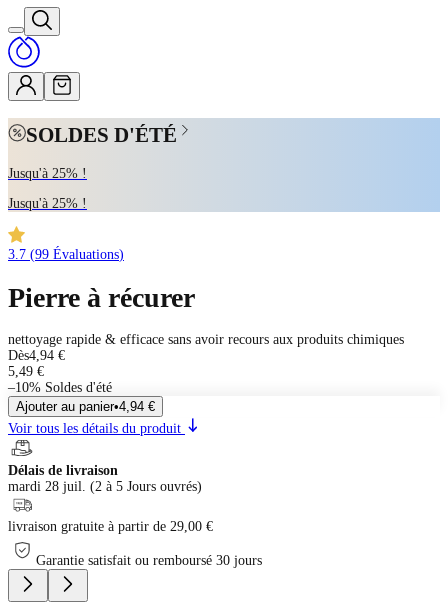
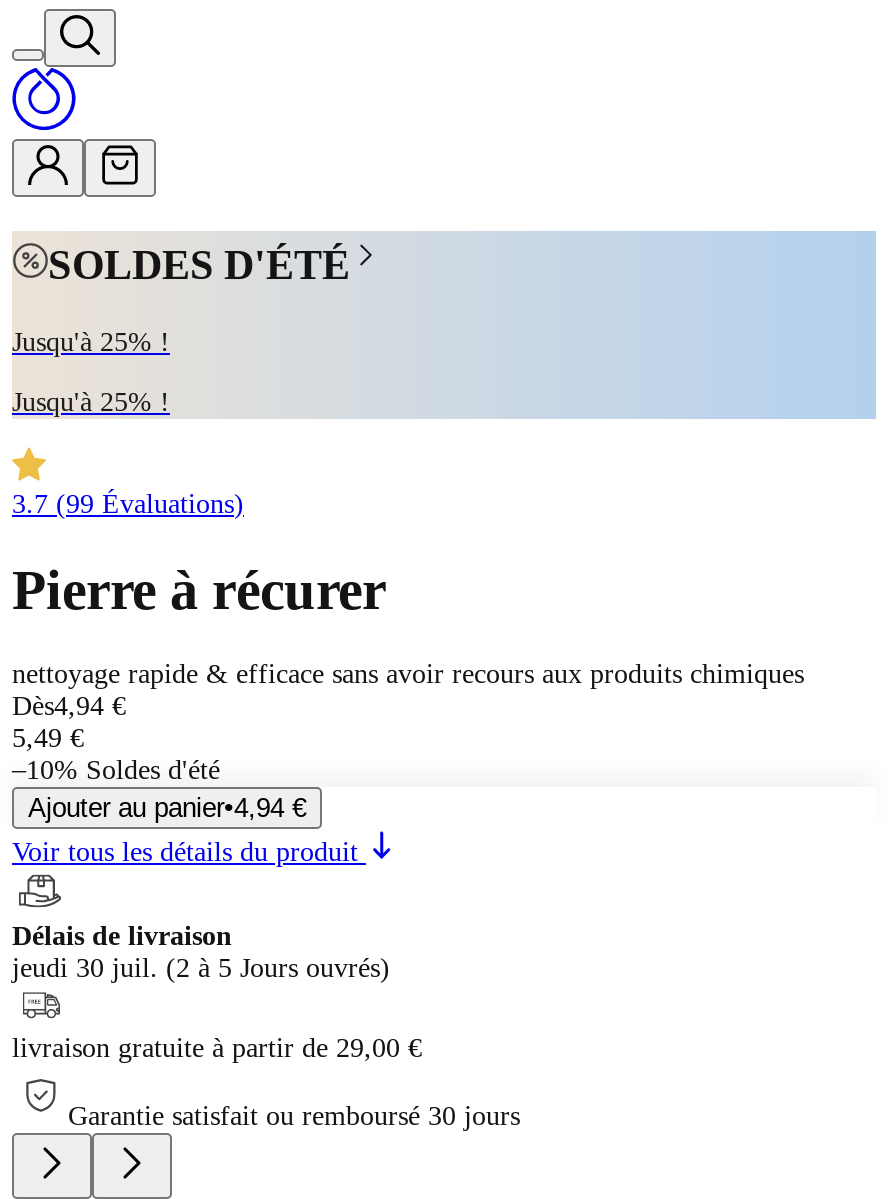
[8,479,202,494] mardi 28 juil. (2 à 5 Jours ouvrés) -> [12,954,390,984] jeudi 30 juil. (2 à 5 Jours ouvrés)

